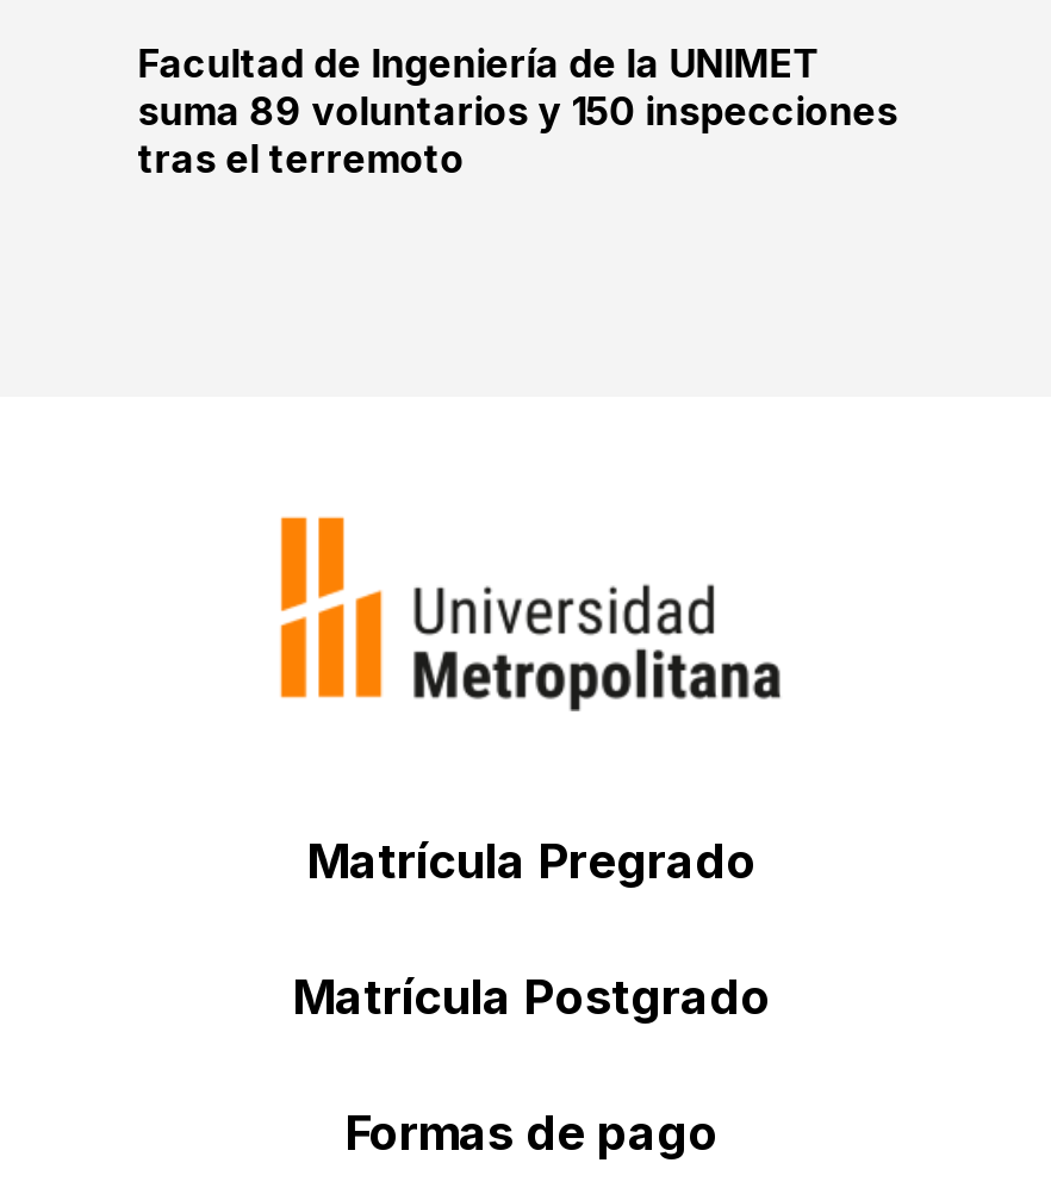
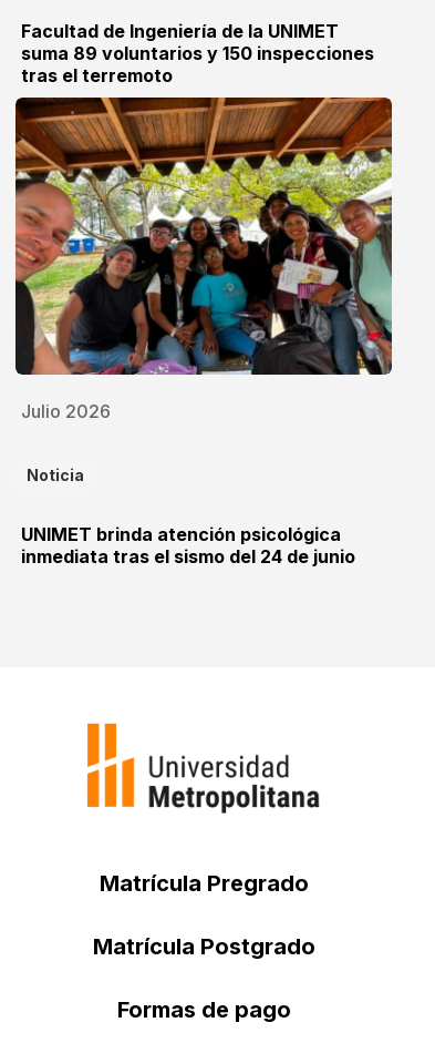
none -> [14,96,393,567] [image] | Julio 2026 | Noticia | UNIMET brinda atención psicológica | inmediata tras el sismo del 24 de junio

